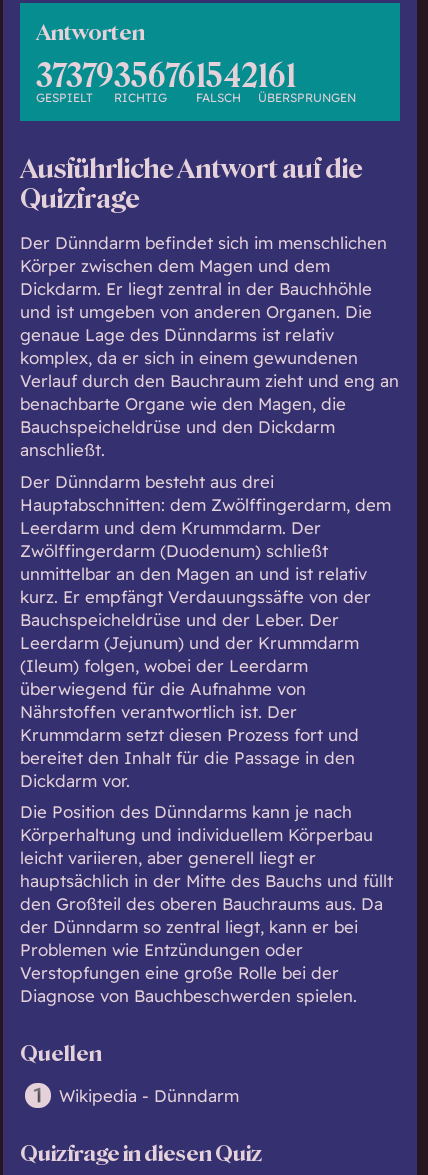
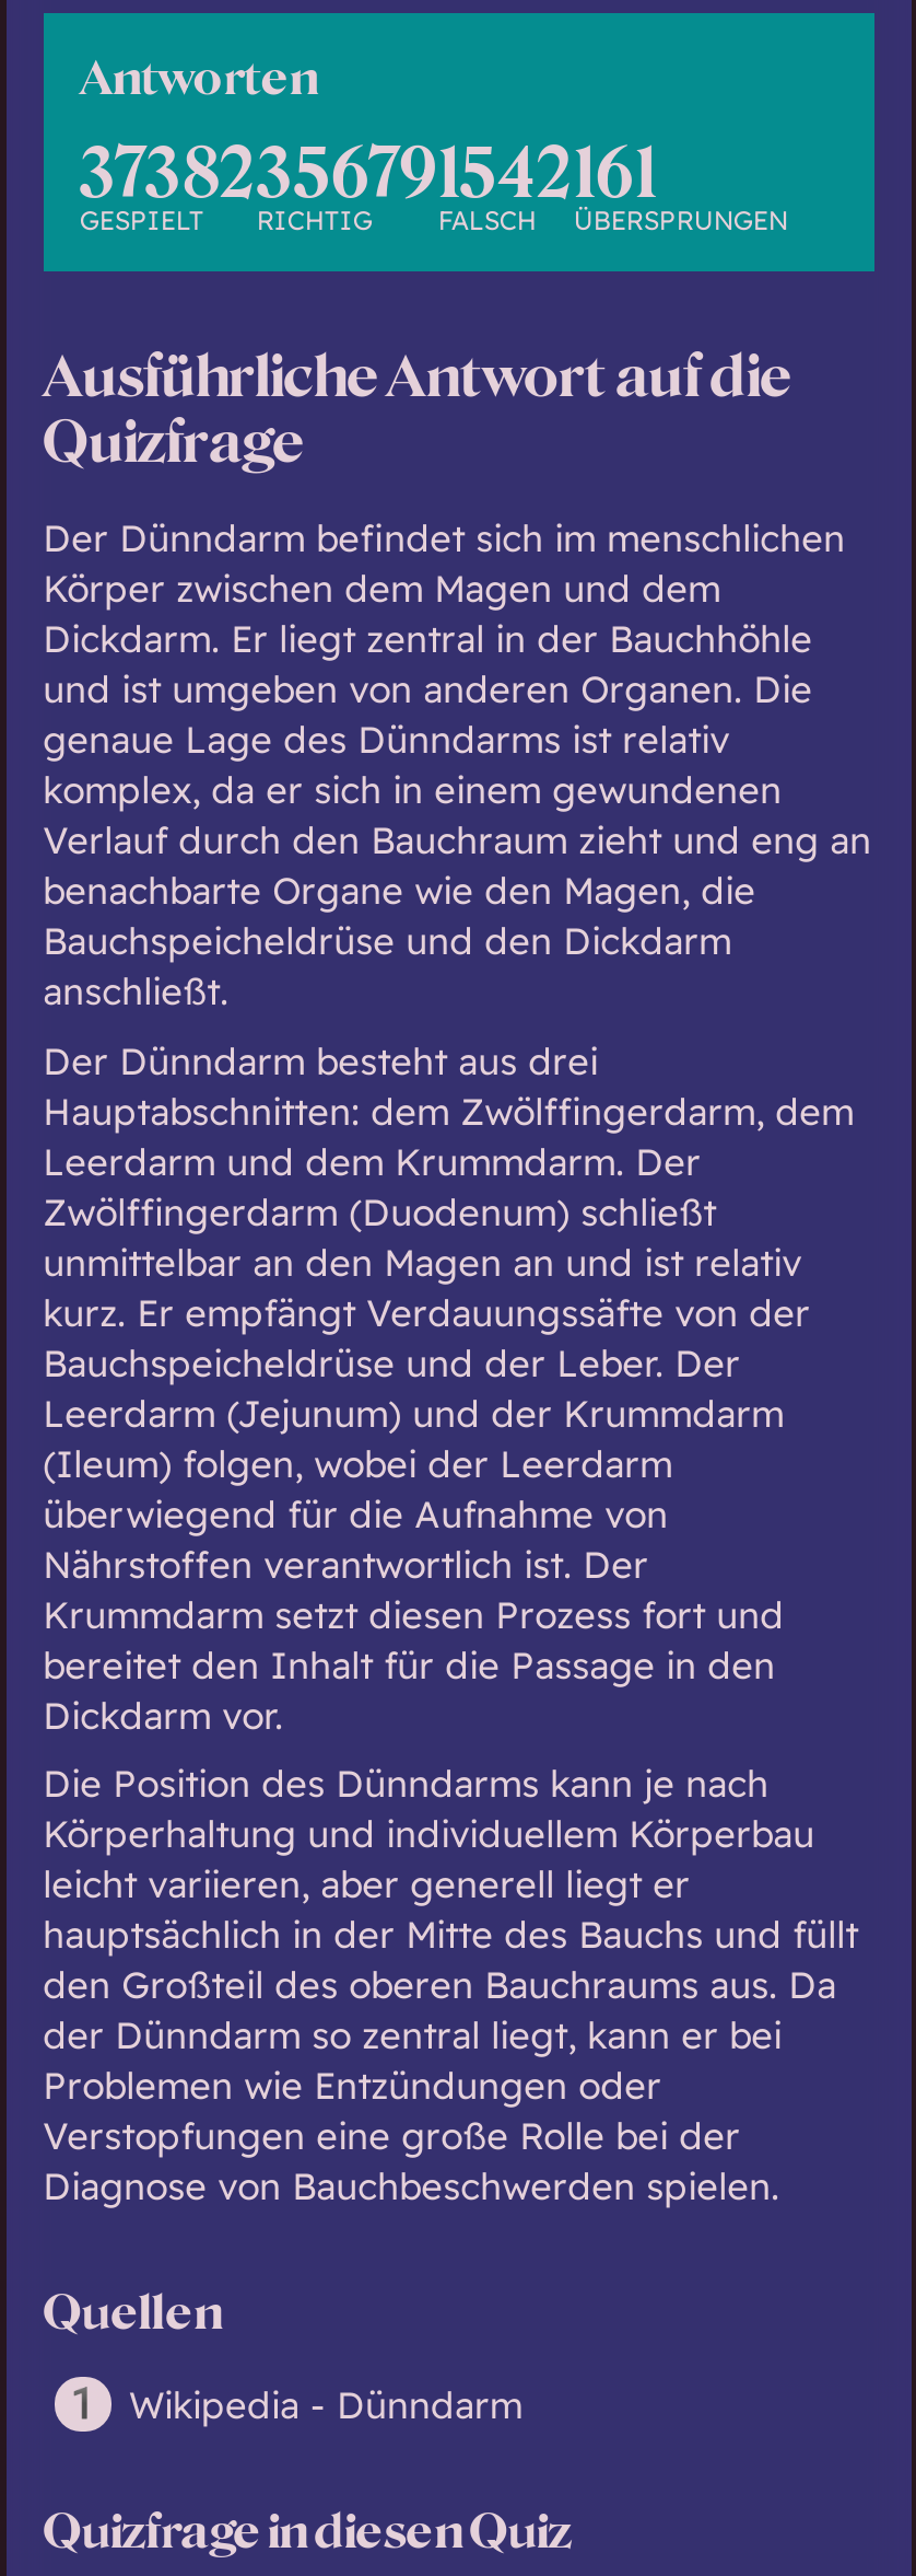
[36,57,114,95] 37379 -> [80,132,257,215] 37382
[114,57,196,95] 35676 -> [257,132,438,215] 35679

